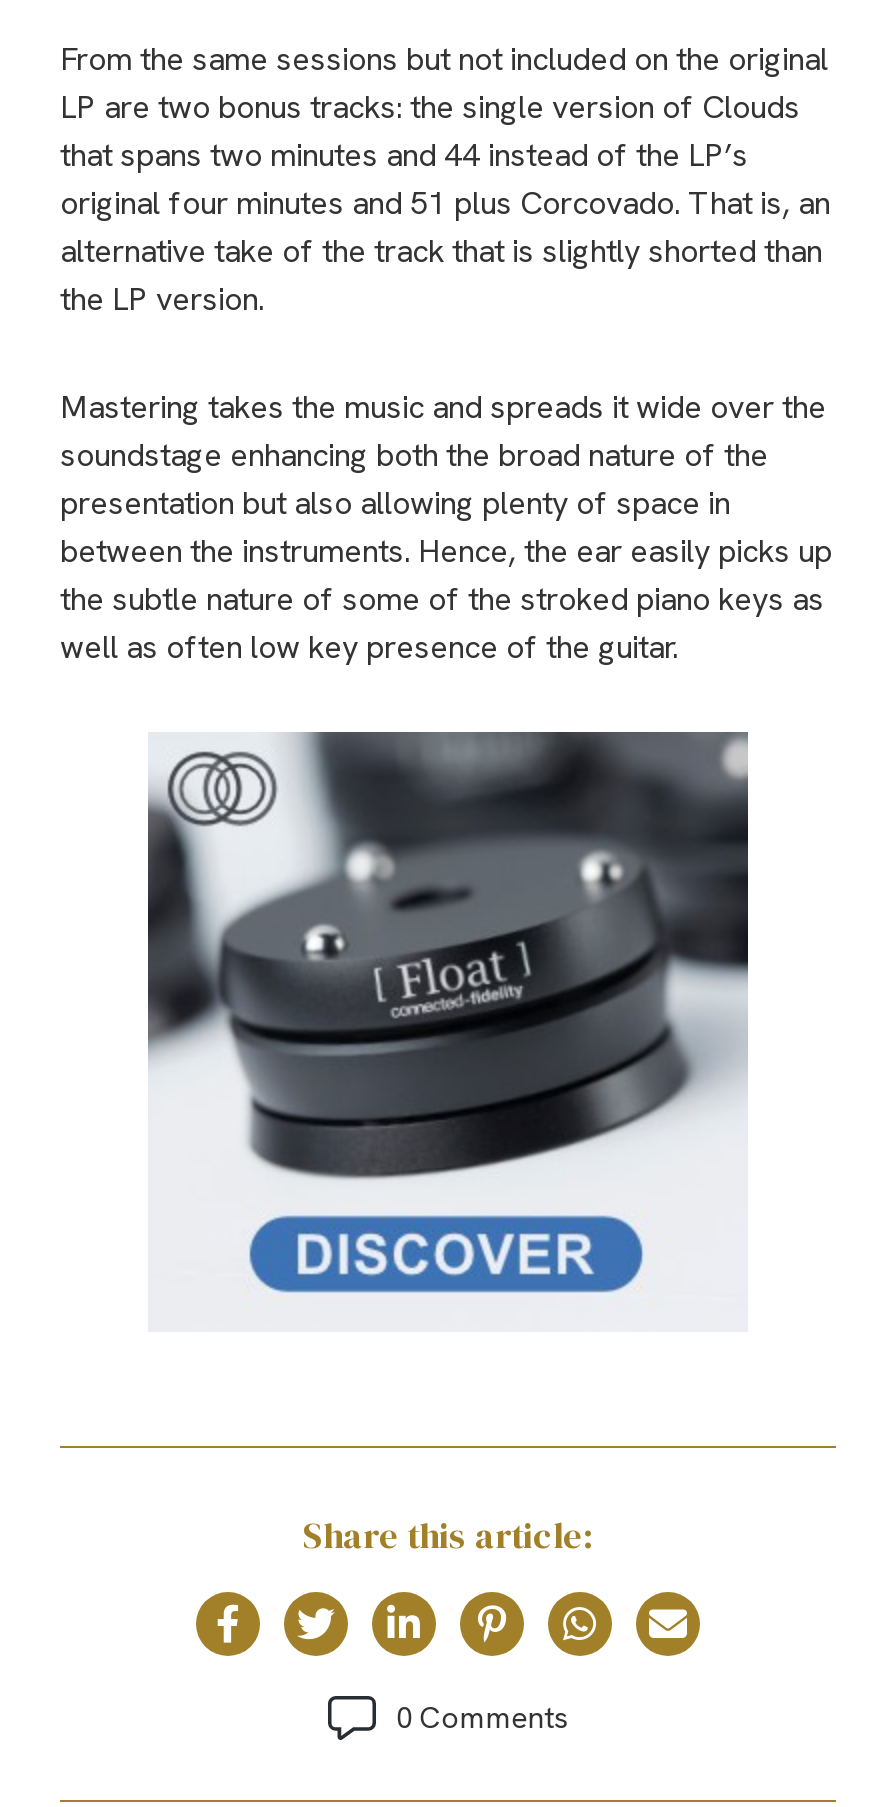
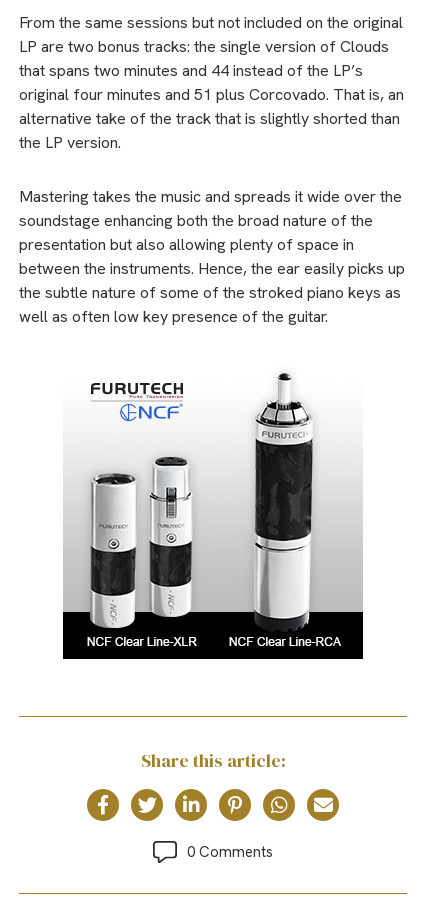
[146,730,750,1332] [image] -> [62,359,364,660] [image]

